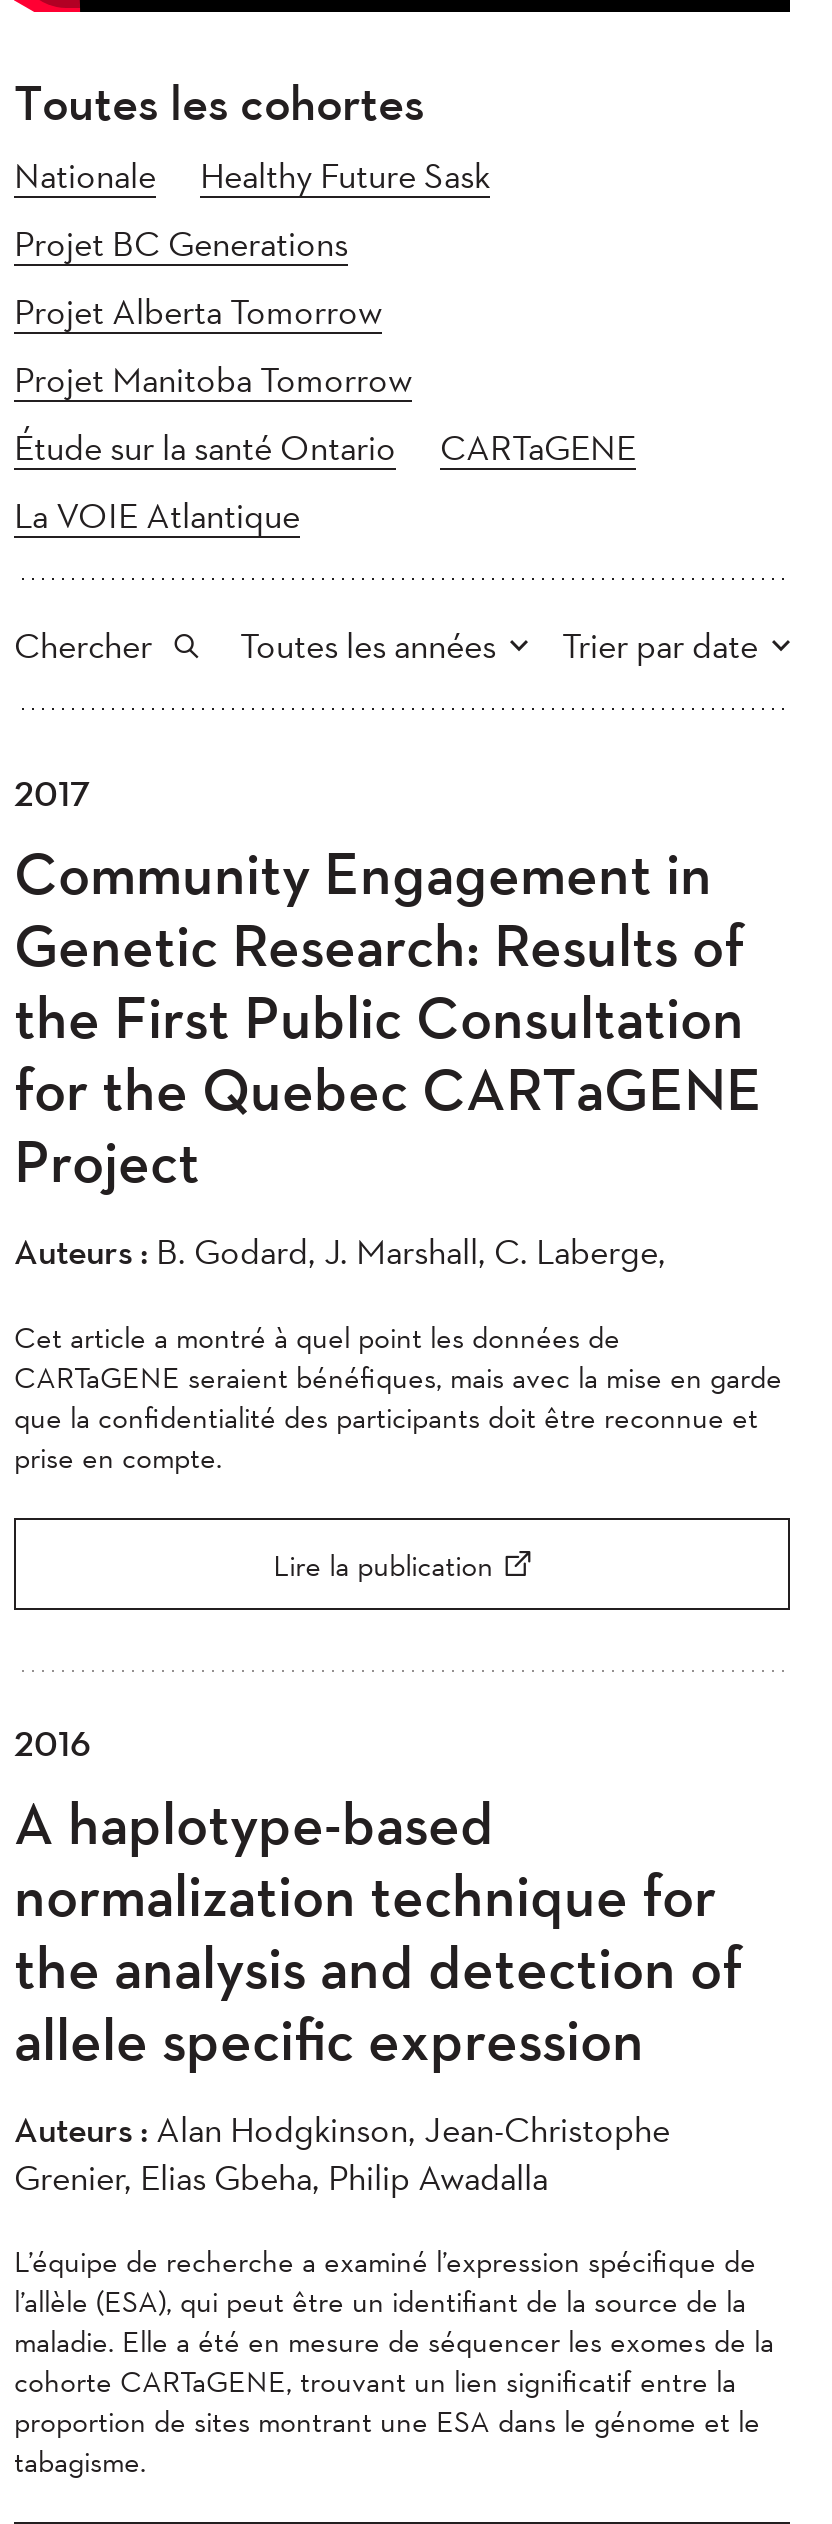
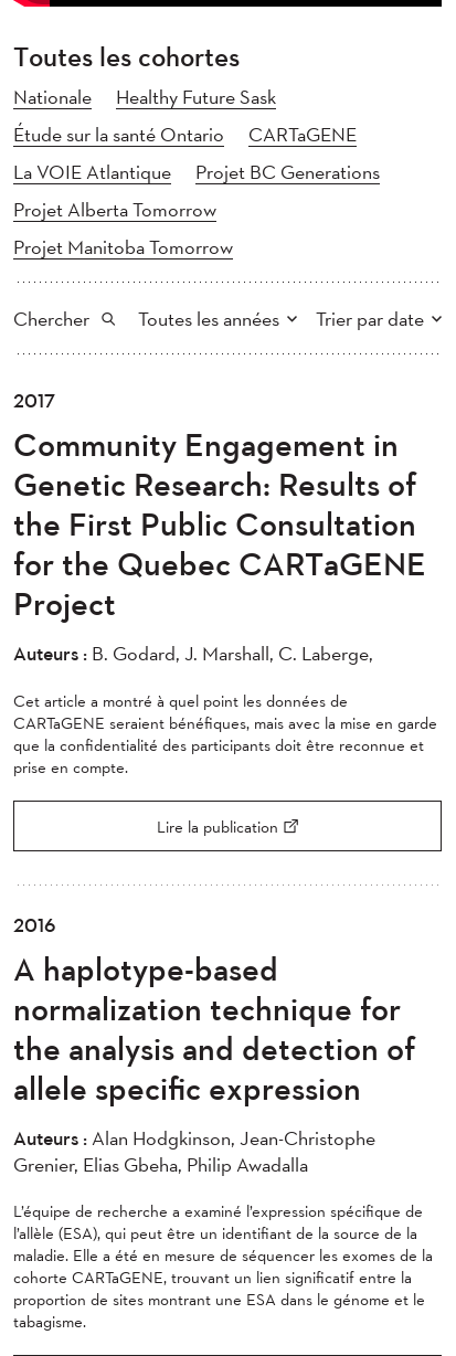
moved [14,220,412,402] -> [13,159,380,260]: Projet BC Generations | Projet Alberta Tomorrow | Projet Manitoba Tomorrow
moved [14,424,636,538] -> [13,122,357,185]: Étude sur la santé Ontario | CARTaGENE | La VOIE Atlantique

